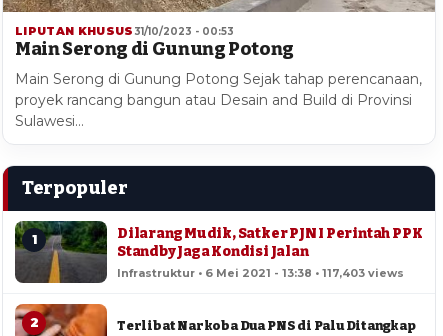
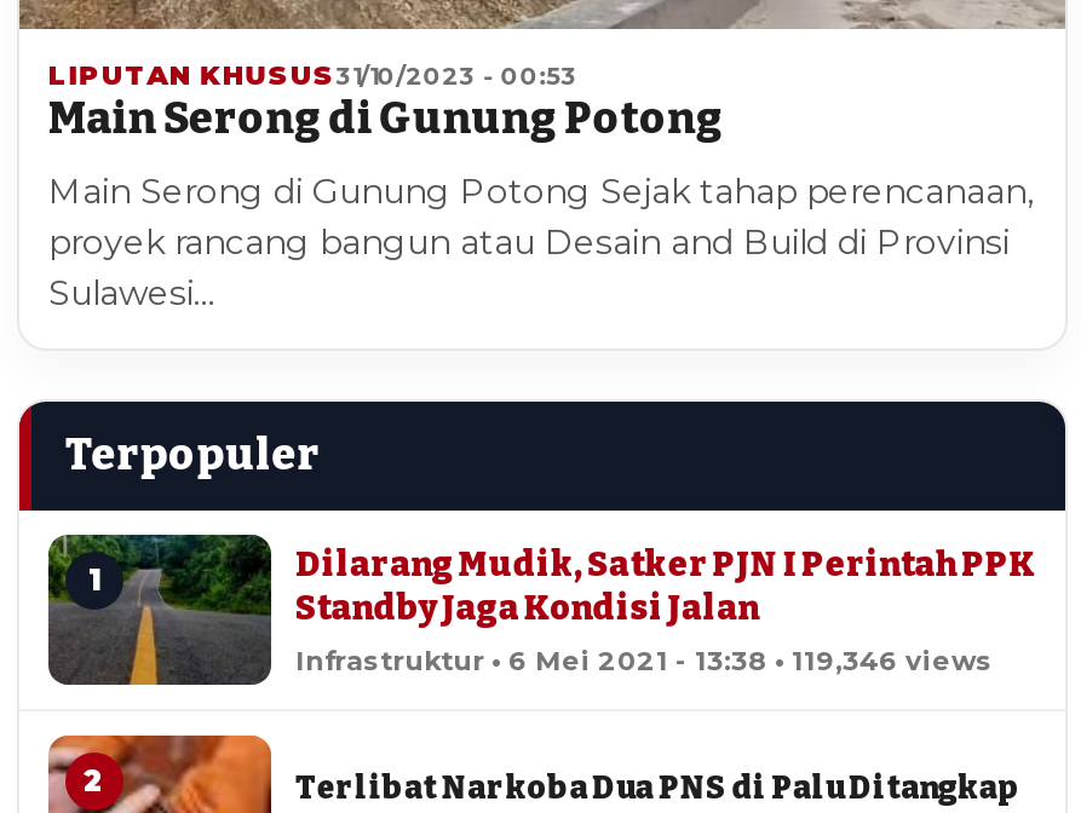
[117,266,404,280] Infrastruktur • 6 Mei 2021 - 13:38 • 117,403 views -> [295,643,993,677] Infrastruktur • 6 Mei 2021 - 13:38 • 119,346 views

